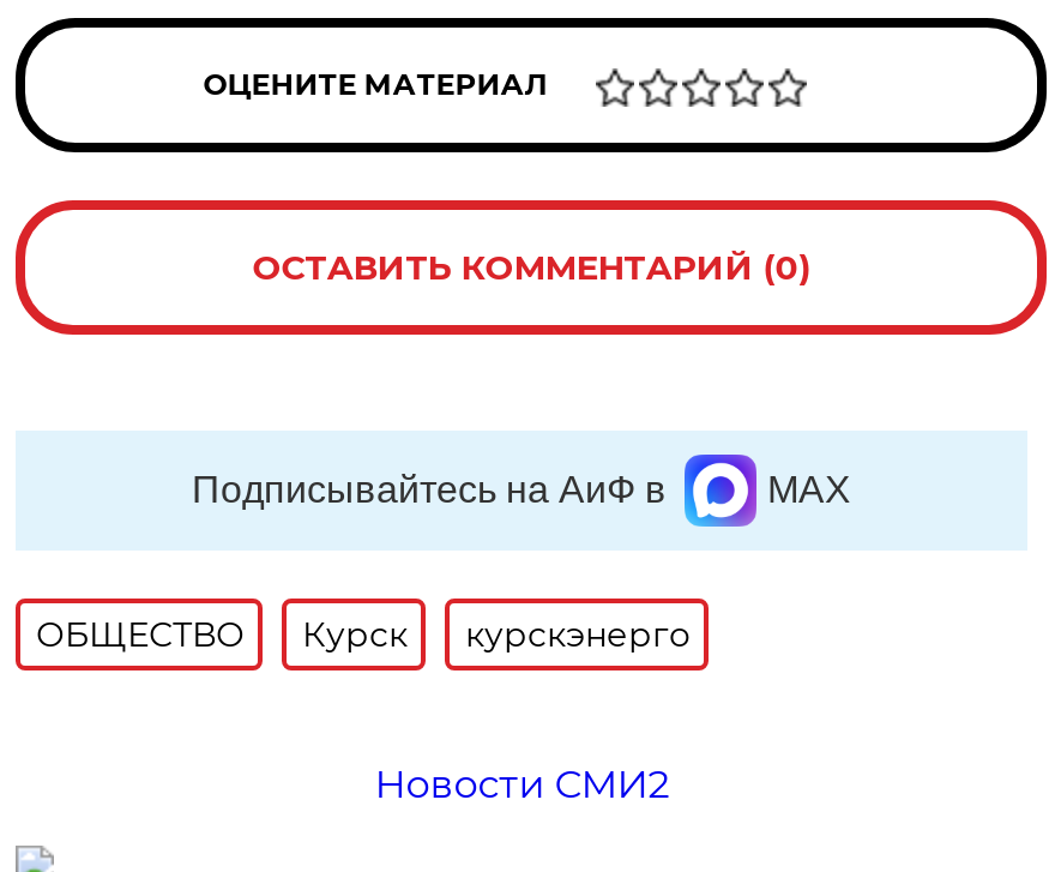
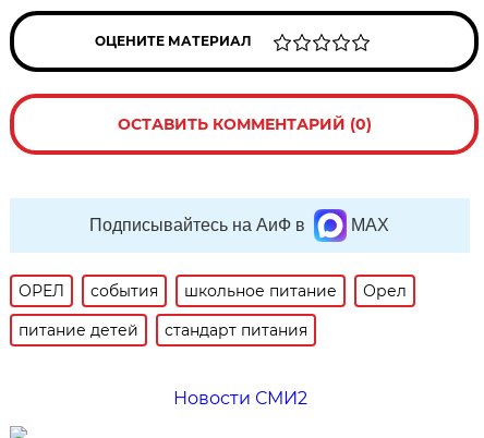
[36,613,690,656] ОБЩЕСТВО | Курск | курскэнерго -> [19,281,407,340] ОРЕЛ | события | школьное питание | Орел | питание детей | стандарт питания

